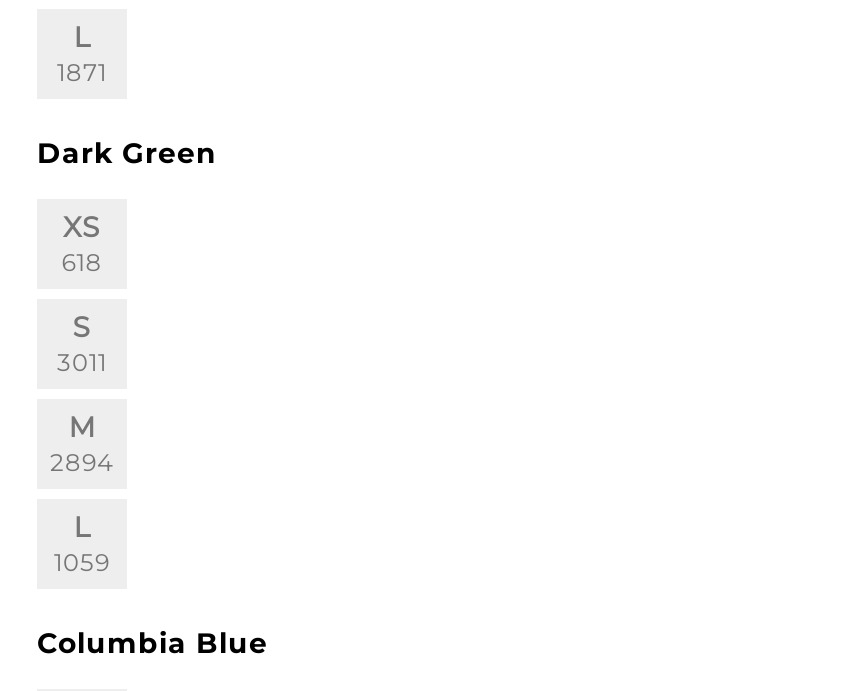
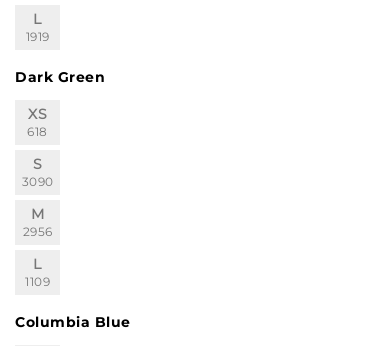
[57,57,107,87] 1871 -> [25,29,49,44] 1919
[57,347,107,377] 3011 -> [21,174,53,189] 3090
[50,447,114,477] 2894 -> [22,224,52,239] 2956
[54,547,110,577] 1059 -> [25,274,50,289] 1109

